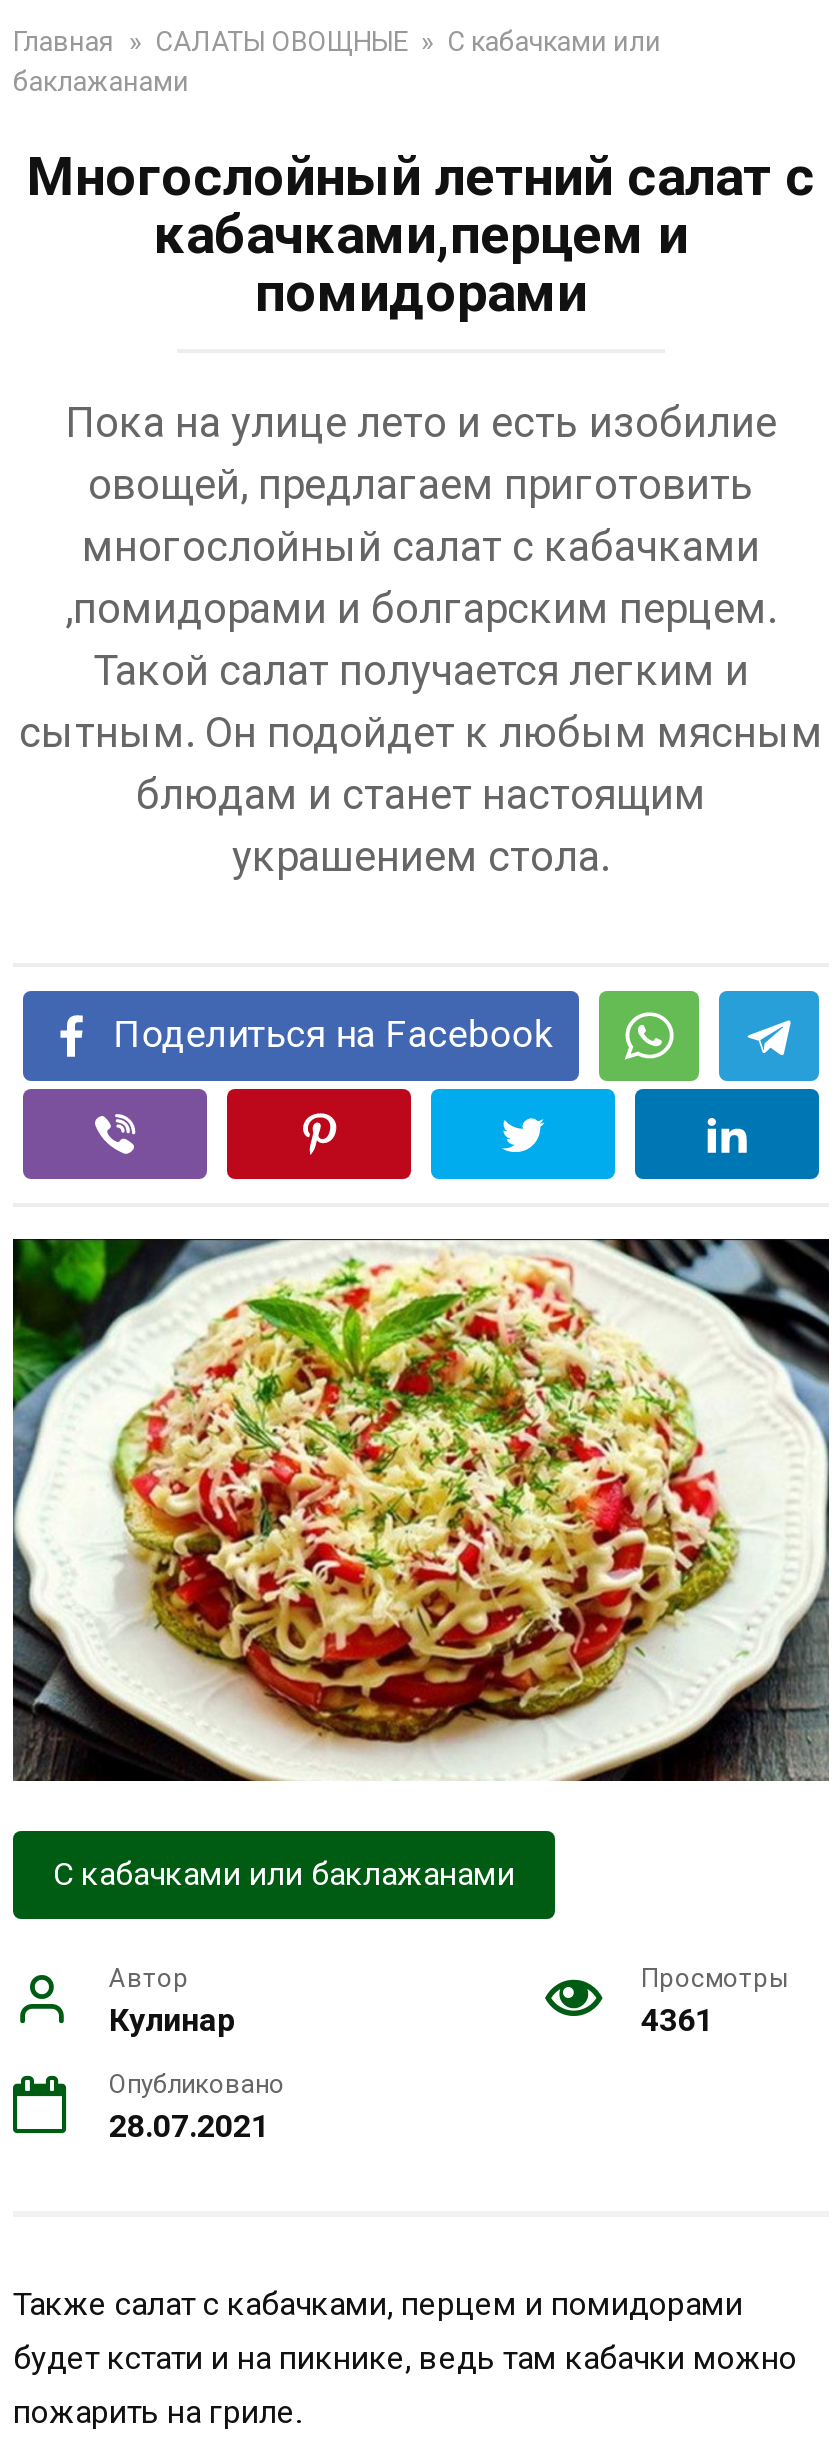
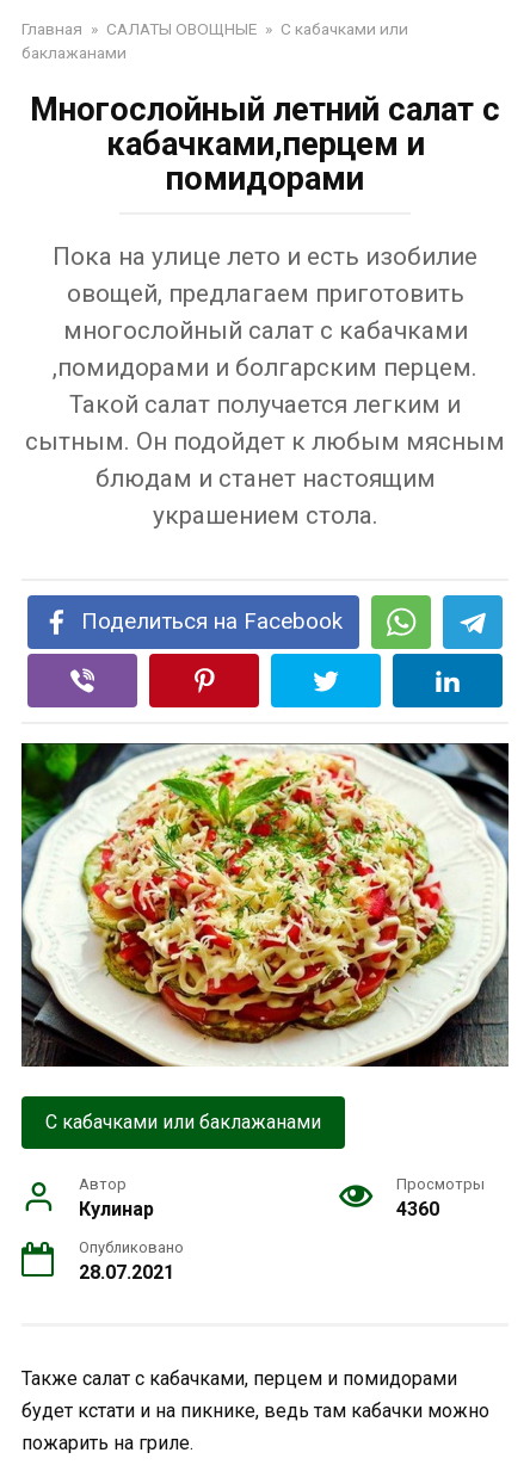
[641,2001,713,2039] 4361 -> [396,1198,439,1220] 4360

